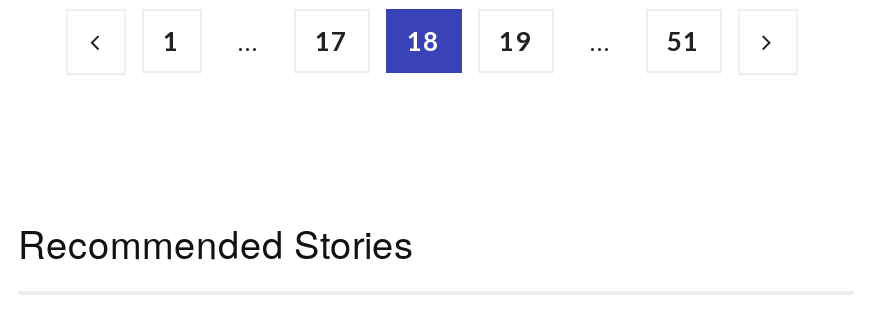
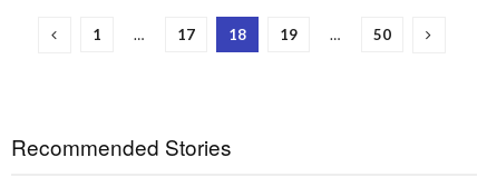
[667,26,699,58] 51 -> [373,26,391,44] 50

